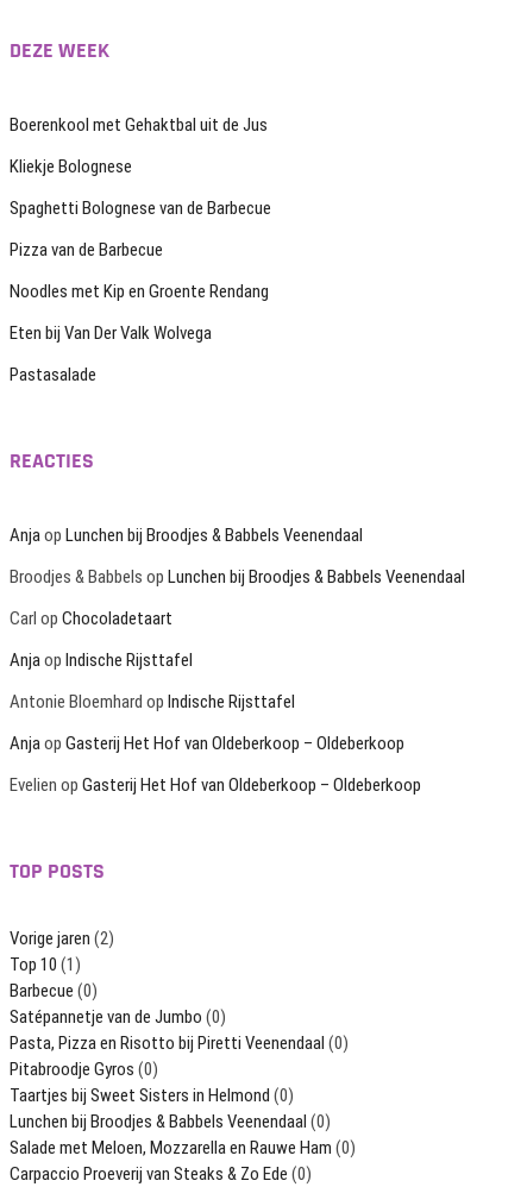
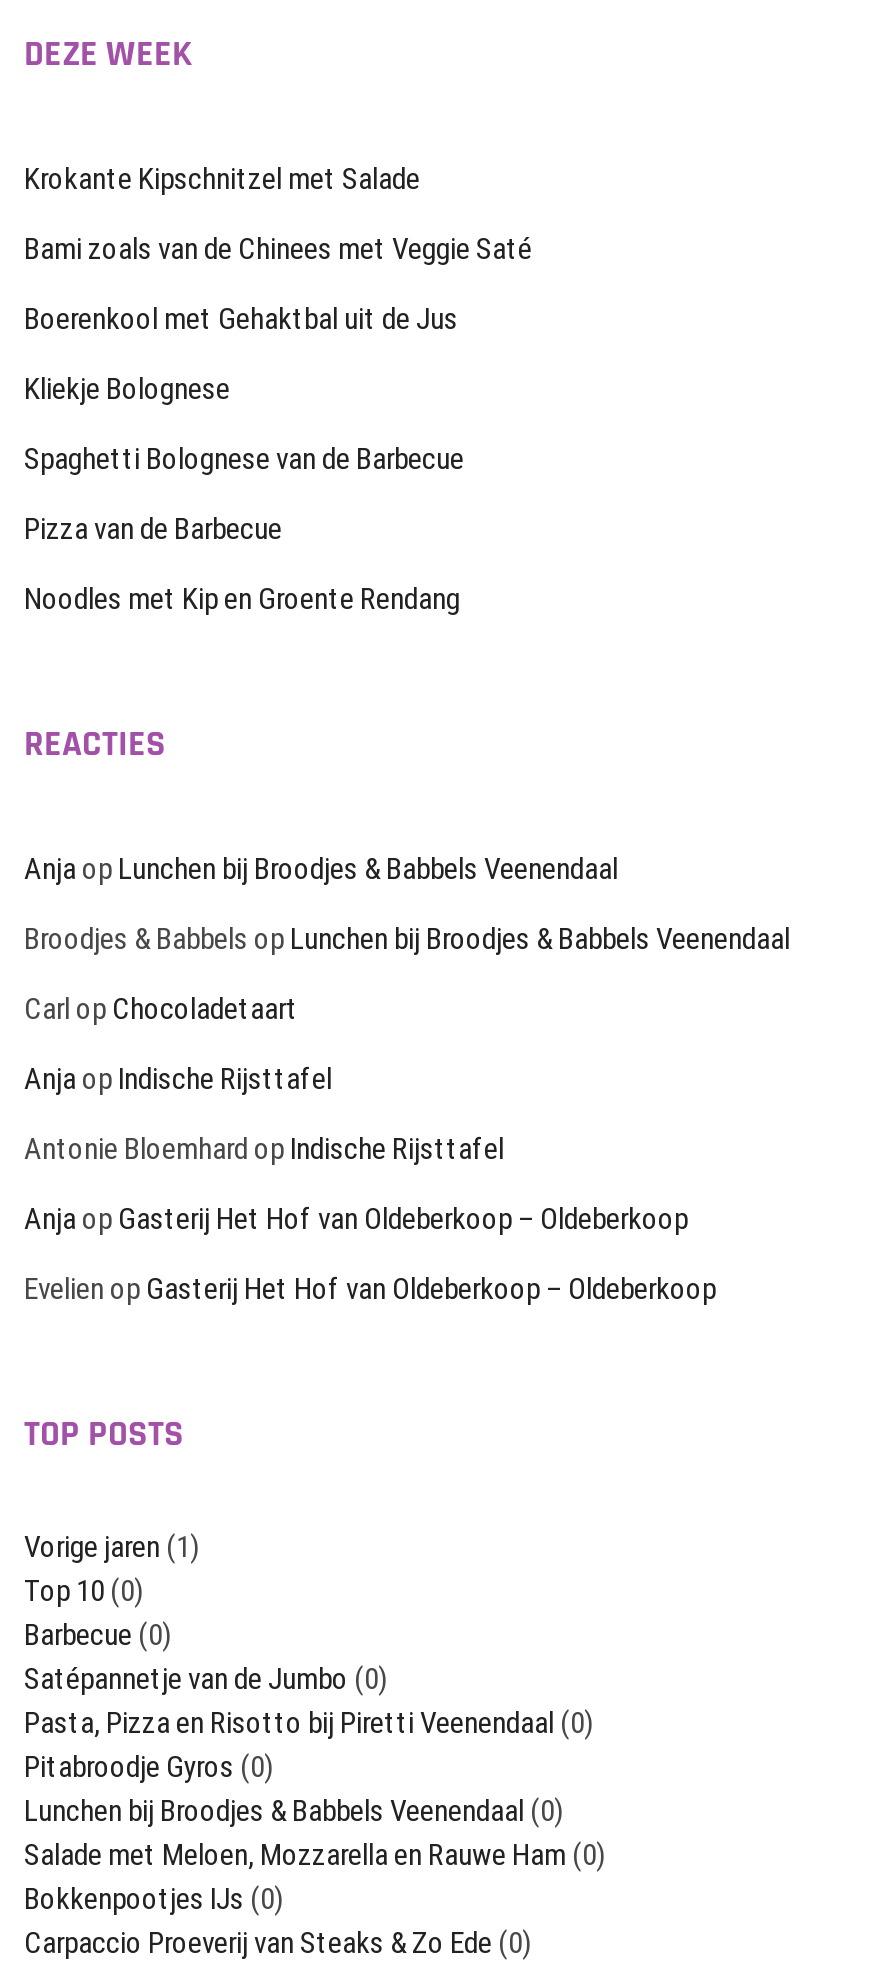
none -> [24,161,532,267] Krokante Kipschnitzel met Salade | Bami zoals van de Chinees met Veggie Saté
moved [10,114,272,302] -> [24,301,464,617]: Boerenkool met Gehaktbal uit de Jus | Kliekje Bolognese | Spaghetti Bolognese van de Barbecue | Pizza van de Barbecue | Noodles met Kip en Groente Rendang
[10,322,212,385] Eten bij Van Der Valk Wolvega | Pastasalade -> none
[10,928,115,949] Vorige jaren (2) -> [24,1529,200,1565] Vorige jaren (1)
[10,954,81,975] Top 10 (1) -> [24,1573,144,1609] Top 10 (0)
[10,1085,294,1106] Taartjes bij Sweet Sisters in Helmond (0) -> none
moved [10,1111,356,1158] -> [24,1793,606,1873]: Lunchen bij Broodjes & Babbels Veenendaal (0) | Salade met Meloen, Mozzarella en Rauwe Ham (0)
none -> [24,1881,284,1917] Bokkenpootjes IJs (0)

